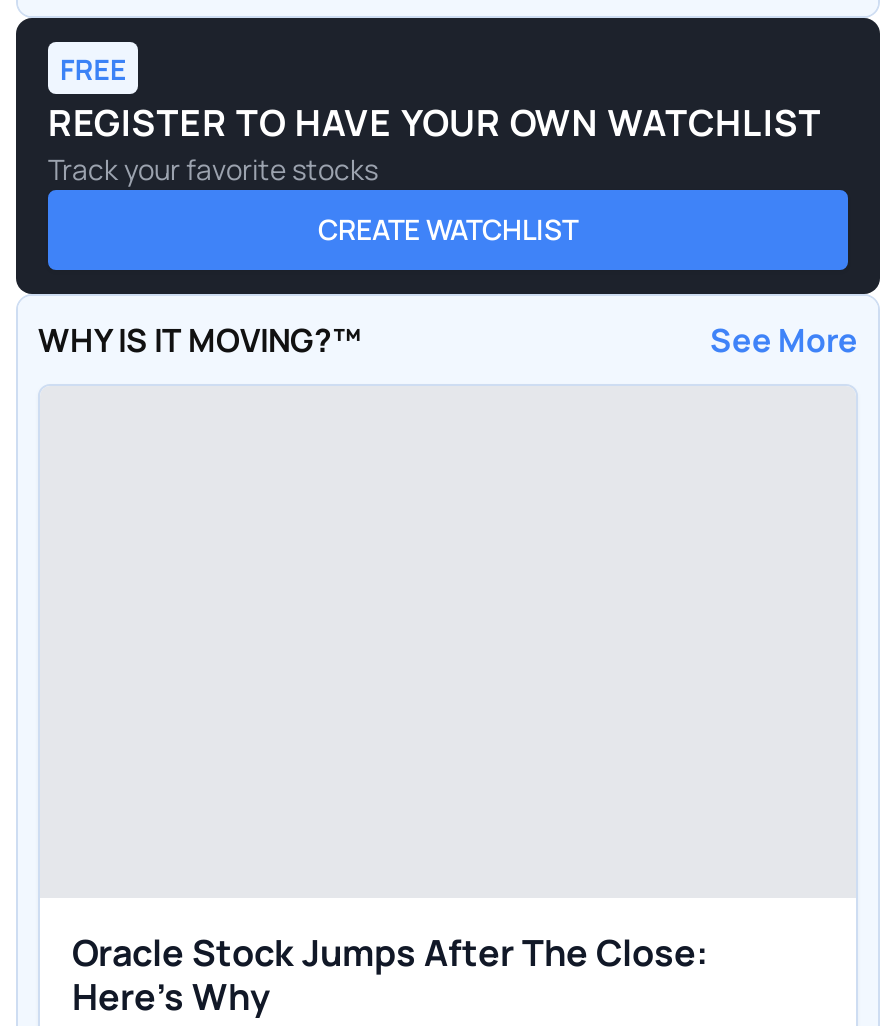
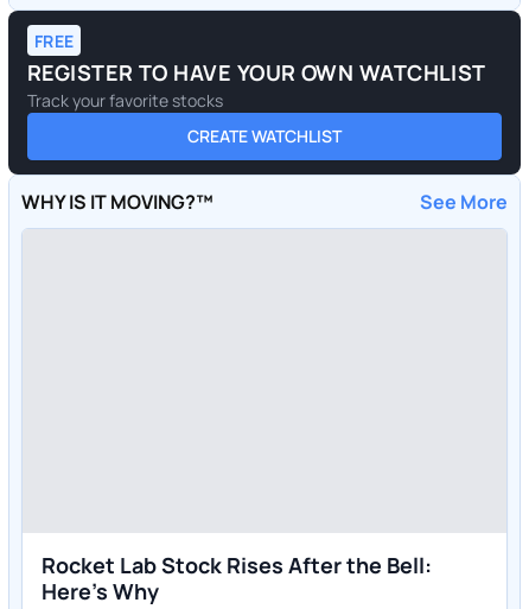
[72,927,708,975] Oracle Stock Jumps After The Close: -> [42,550,432,579] Rocket Lab Stock Rises After the Bell:

